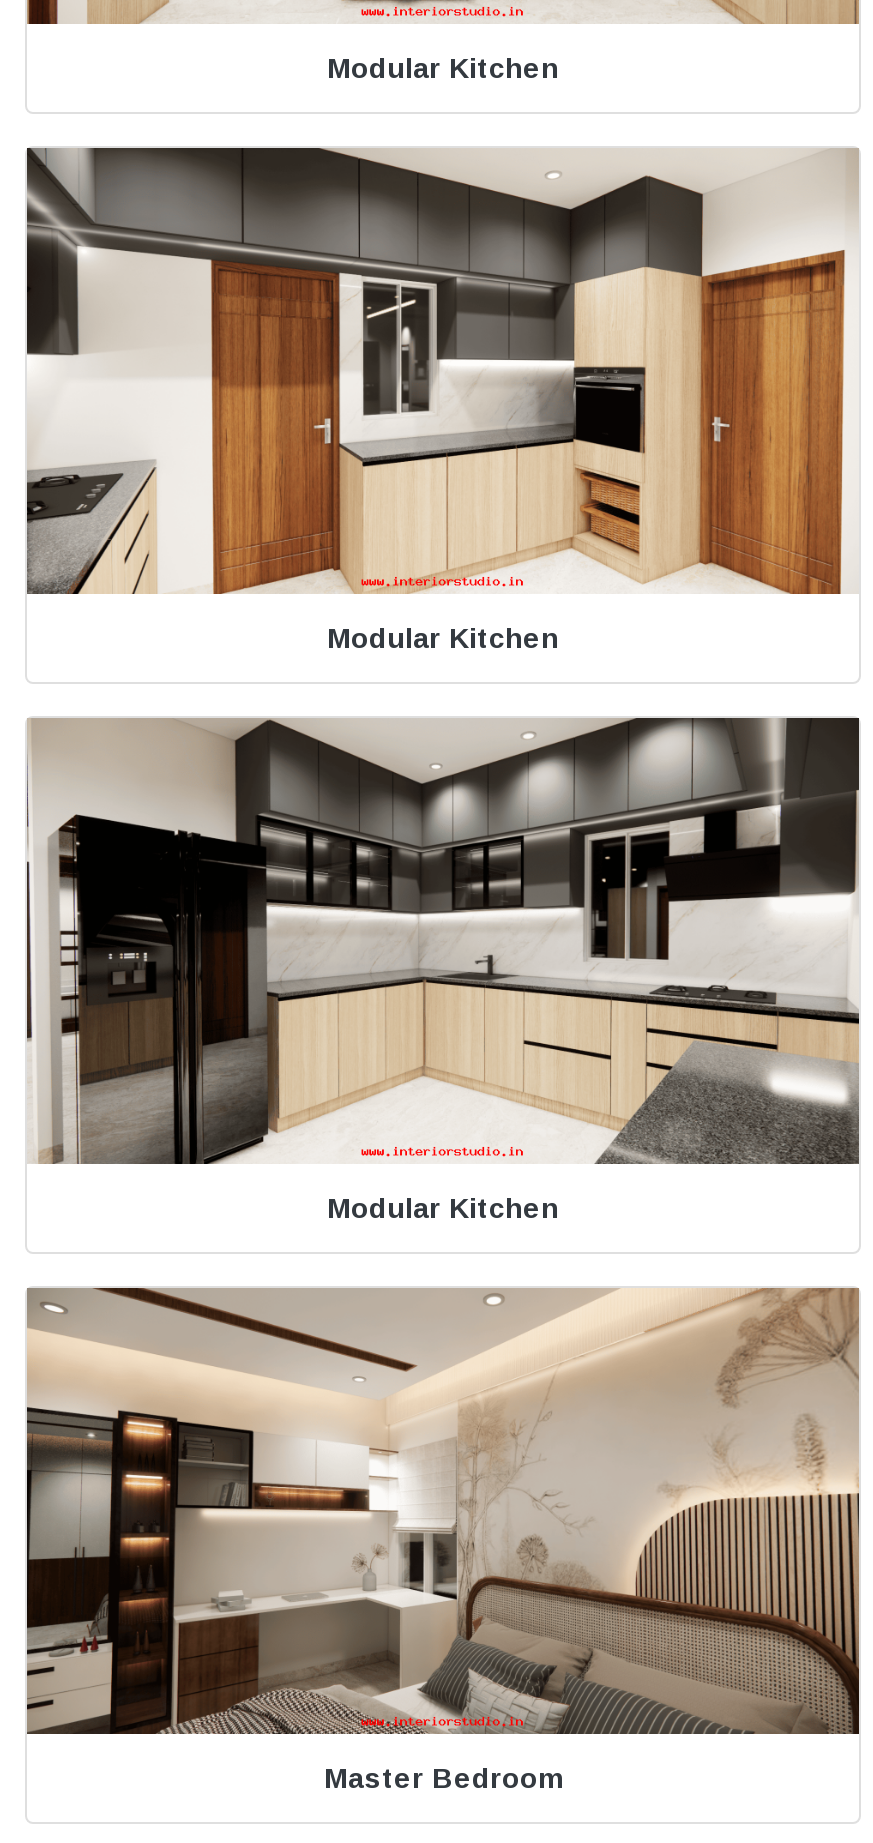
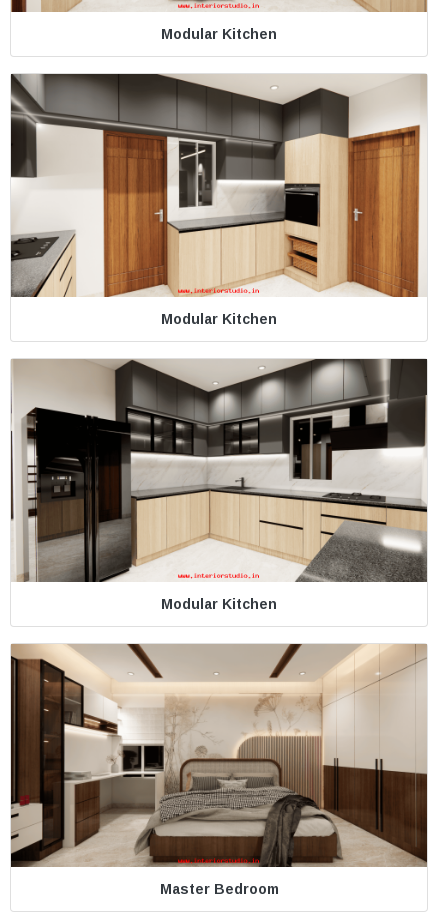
[27,1286,861,1734] [image] -> [10,644,427,867] [image]

